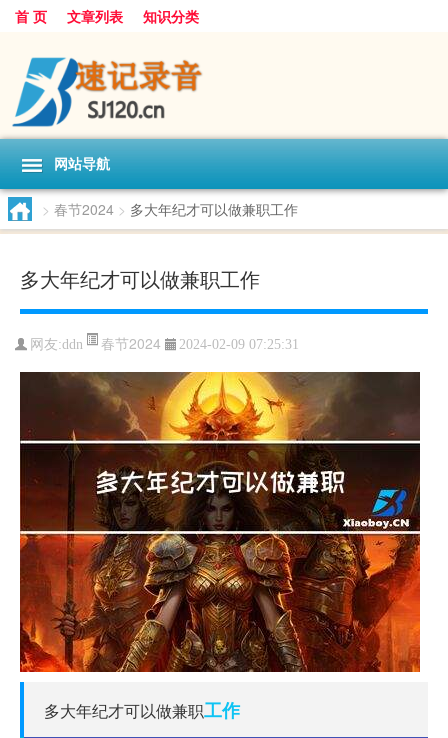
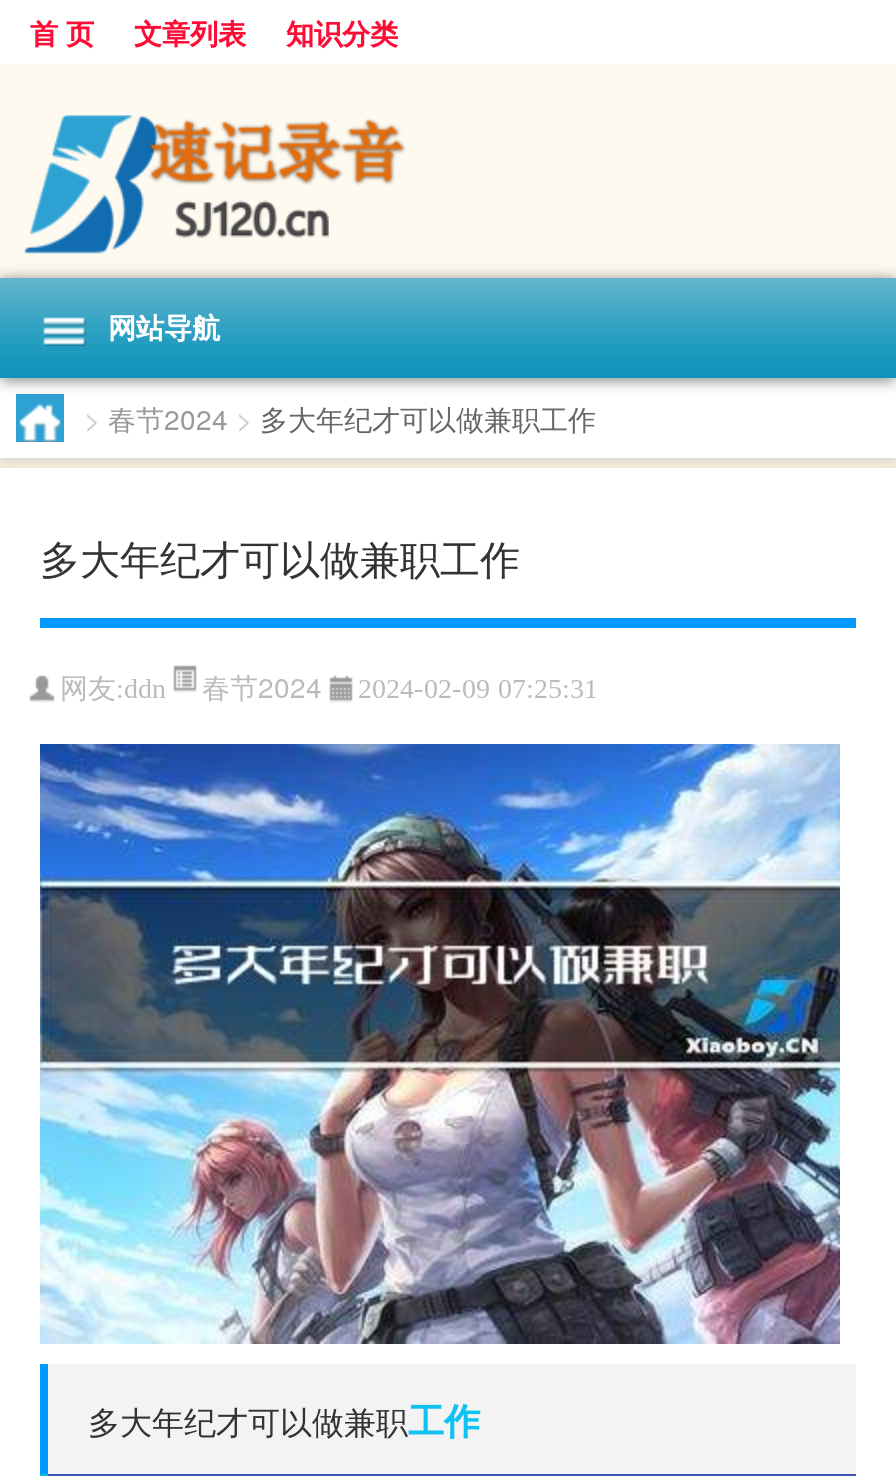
[19,371,421,673] [image] -> [38,742,842,1346] [image]

